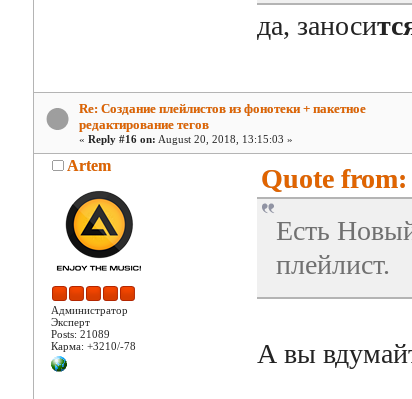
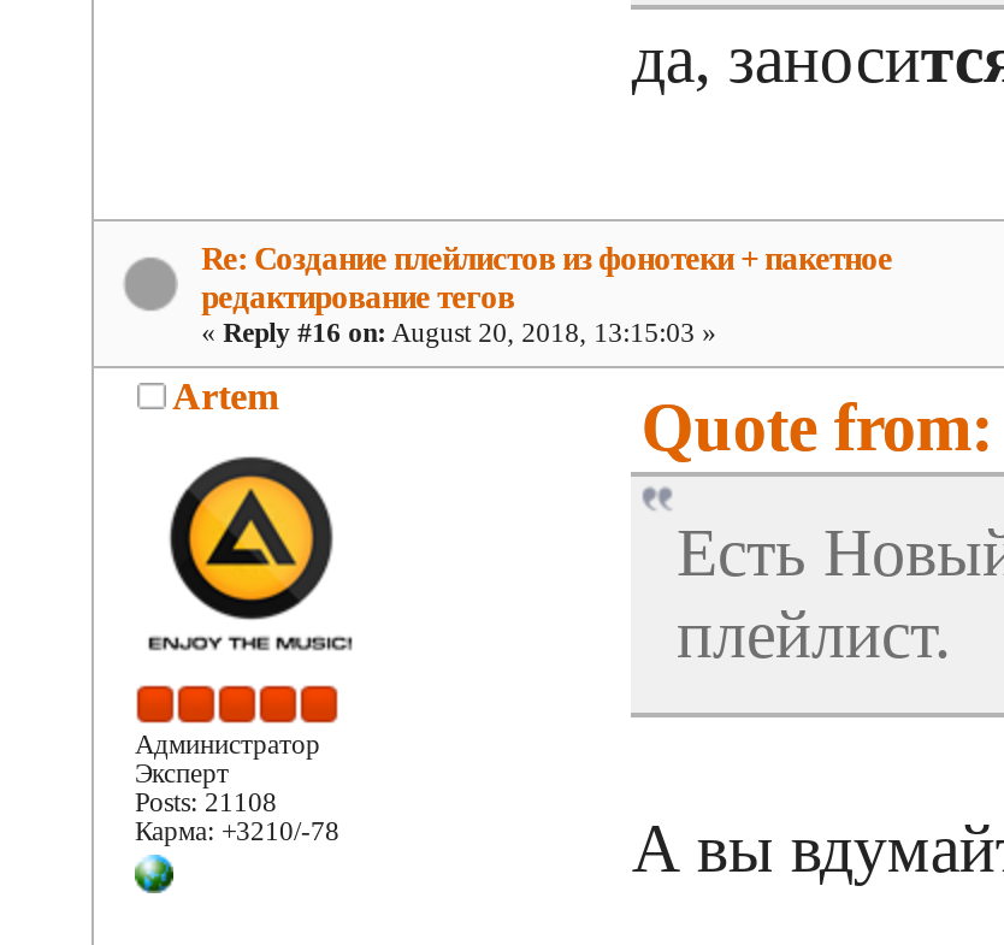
[51,328,110,340] Posts: 21089 -> [135,788,277,817] Posts: 21108

